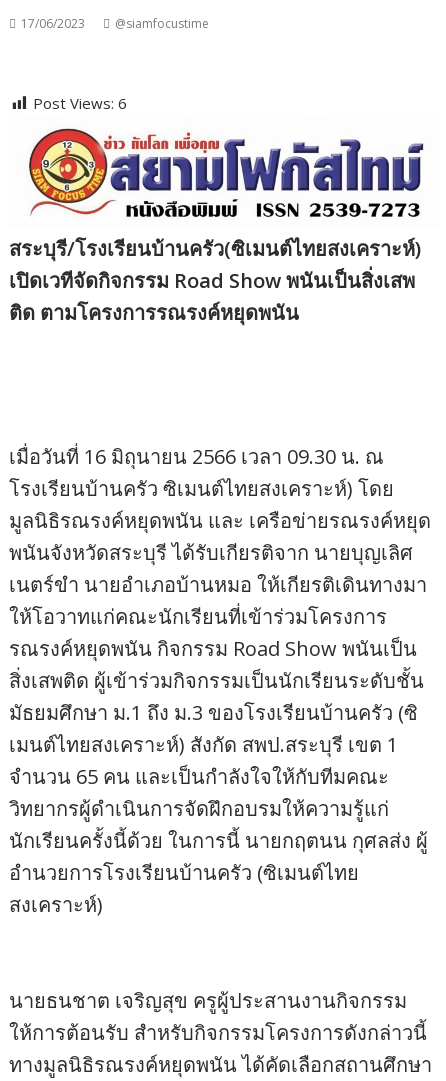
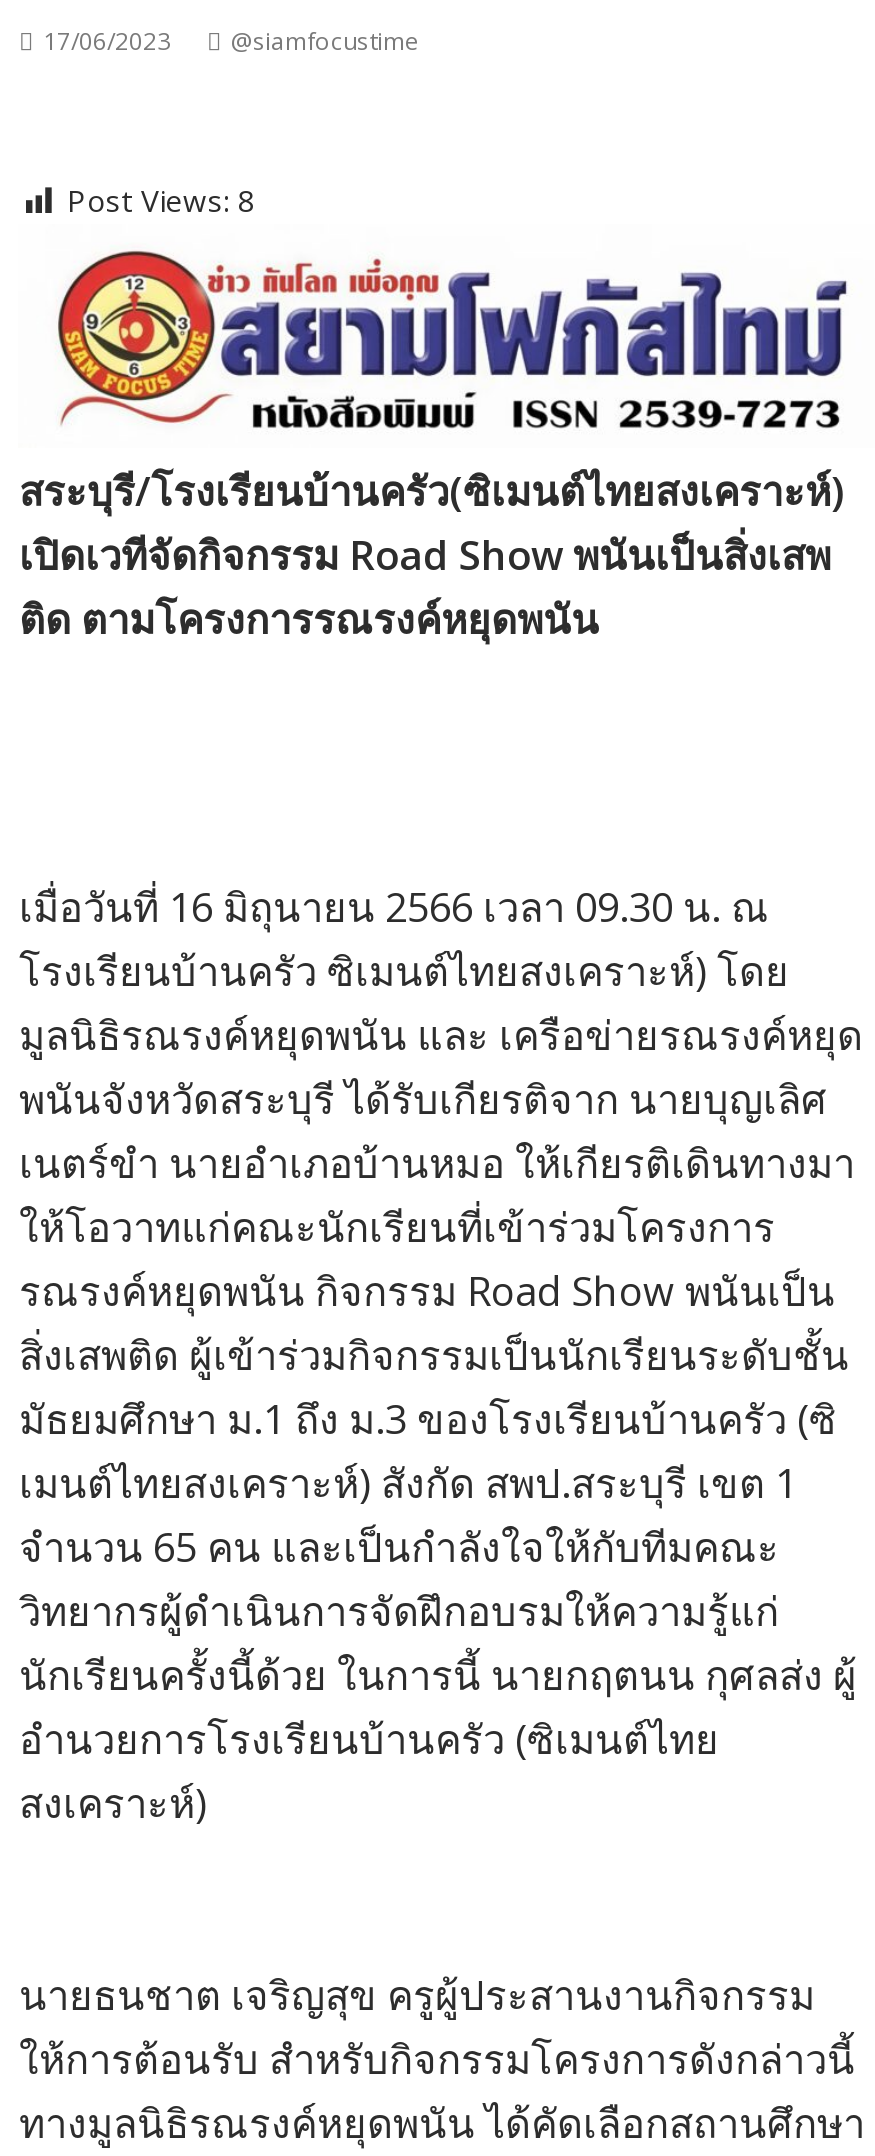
[33,93,127,113] Post Views: 6 -> [67,181,255,221] Post Views: 8

